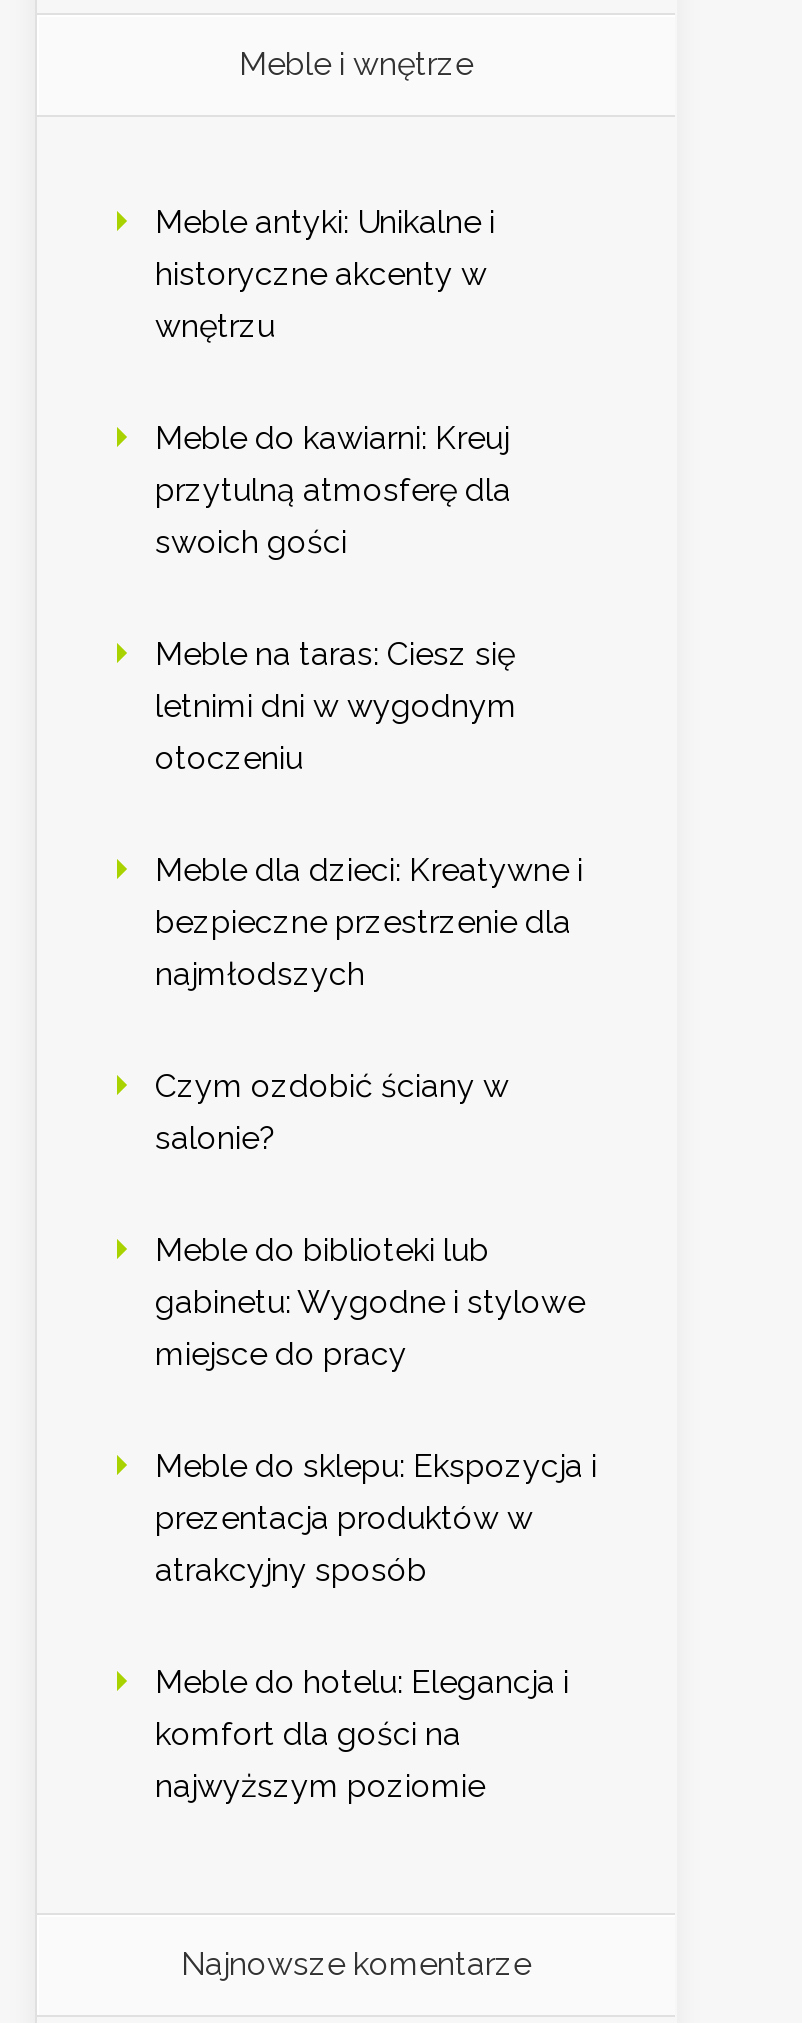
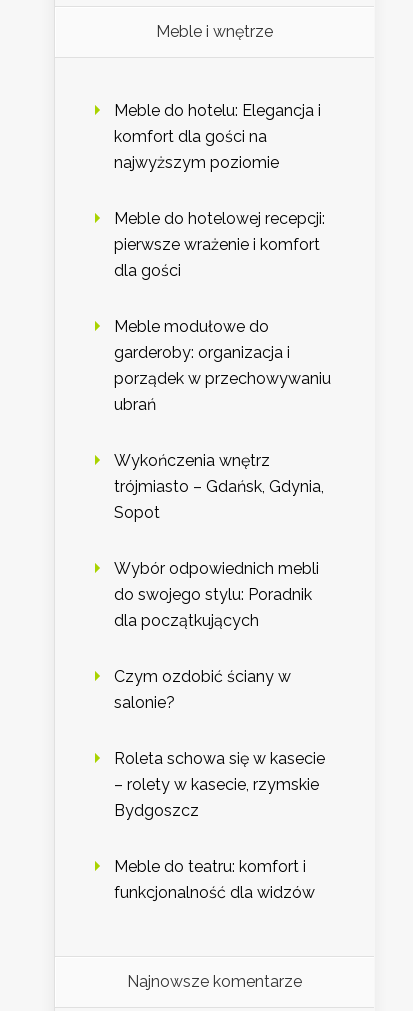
[155,202,597,1588] Meble antyki: Unikalne i | historyczne akcenty w | wnętrzu | Meble do kawiarni: Kreuj | przytulną atmosferę dla | swoich gości | Meble na taras: Ciesz się | letnimi dni w wygodnym | otoczeniu | Meble dla dzieci: Kreatywne i | bezpieczne przestrzenie dla | najmłodszych | Meble do biblioteki lub | gabinetu: Wygodne i stylowe | miejsce do pracy | Meble do sklepu: Ekspozycja i | prezentacja produktów w | atrakcyjny sposób -> none
moved [155,1066,509,1156] -> [114,667,291,712]: Czym ozdobić ściany w | salonie?
moved [155,1662,569,1804] -> [114,101,321,172]: Meble do hotelu: Elegancja i | komfort dla gości na | najwyższym poziomie
none -> [114,209,331,902] Meble do hotelowej recepcji: | pierwsze wrażenie i komfort | dla gości | Meble modułowe do | garderoby: organizacja i | porządek w przechowywaniu | ubrań | Wykończenia wnętrz | trójmiasto – Gdańsk, Gdynia, | Sopot | Wybór odpowiednich mebli | do swojego stylu: Poradnik | dla początkujących | Roleta schowa się w kasecie | – rolety w kasecie, rzymskie | Bydgoszcz | Meble do teatru: komfort i | funkcjonalność dla widzów

